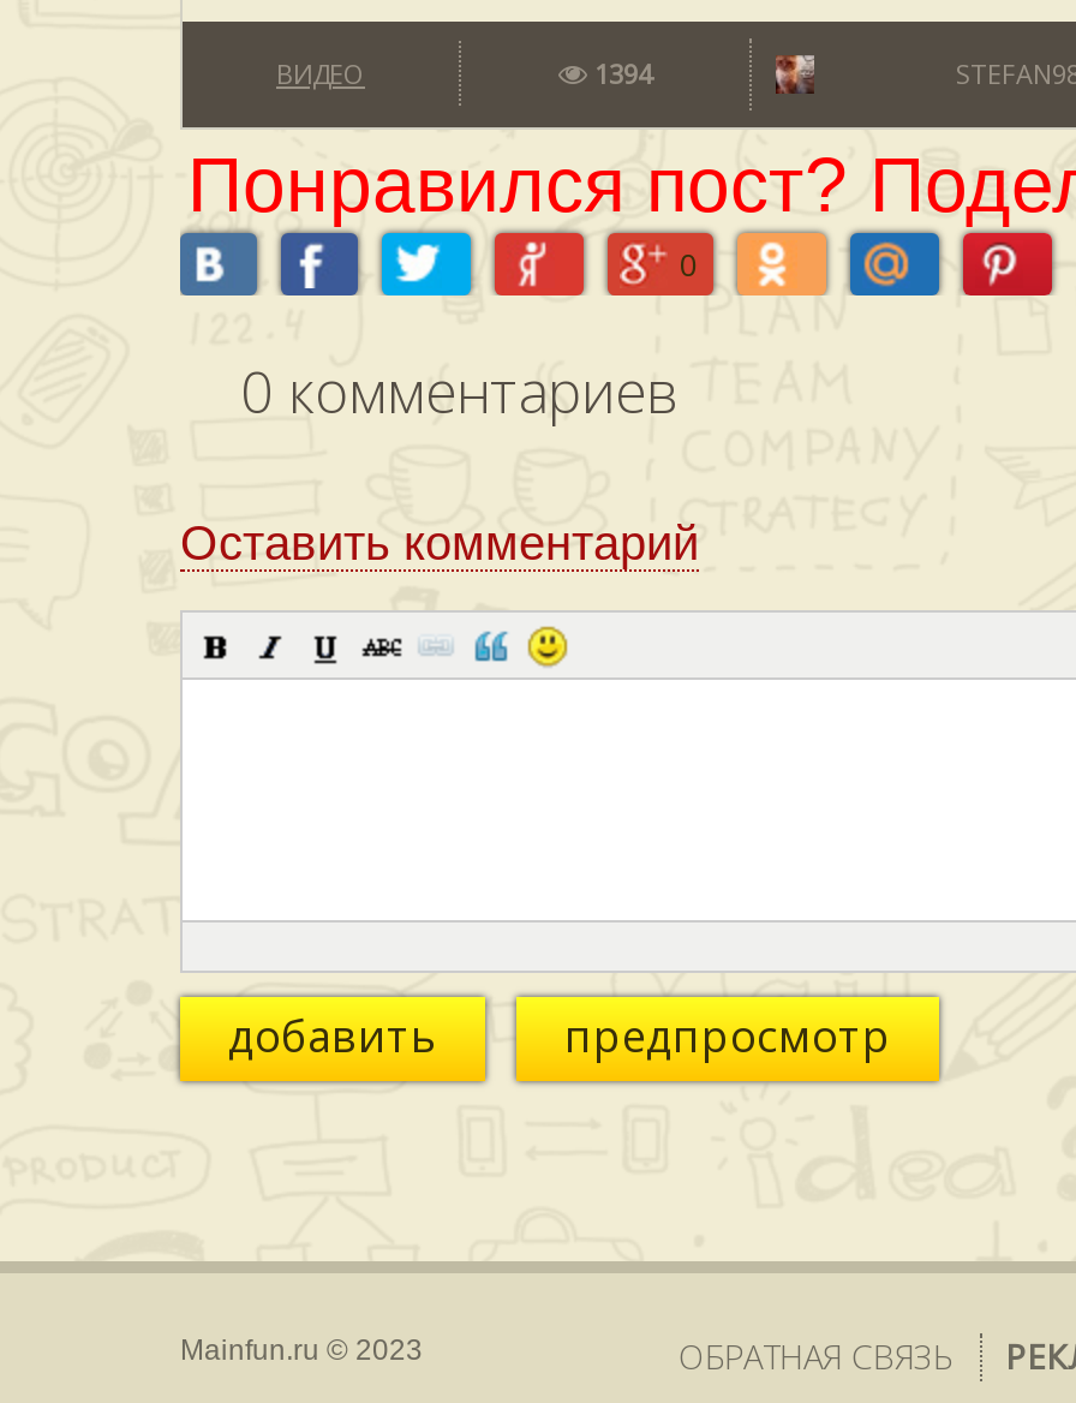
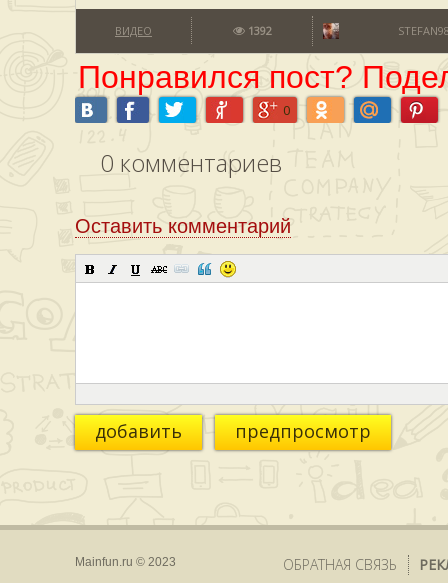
[587,55,652,91] 1394 -> [244,23,271,38] 1392

